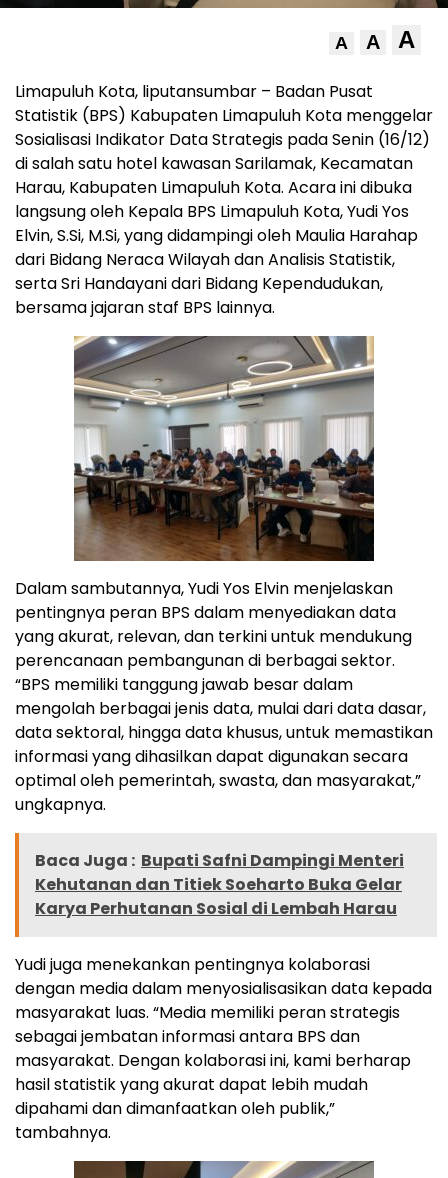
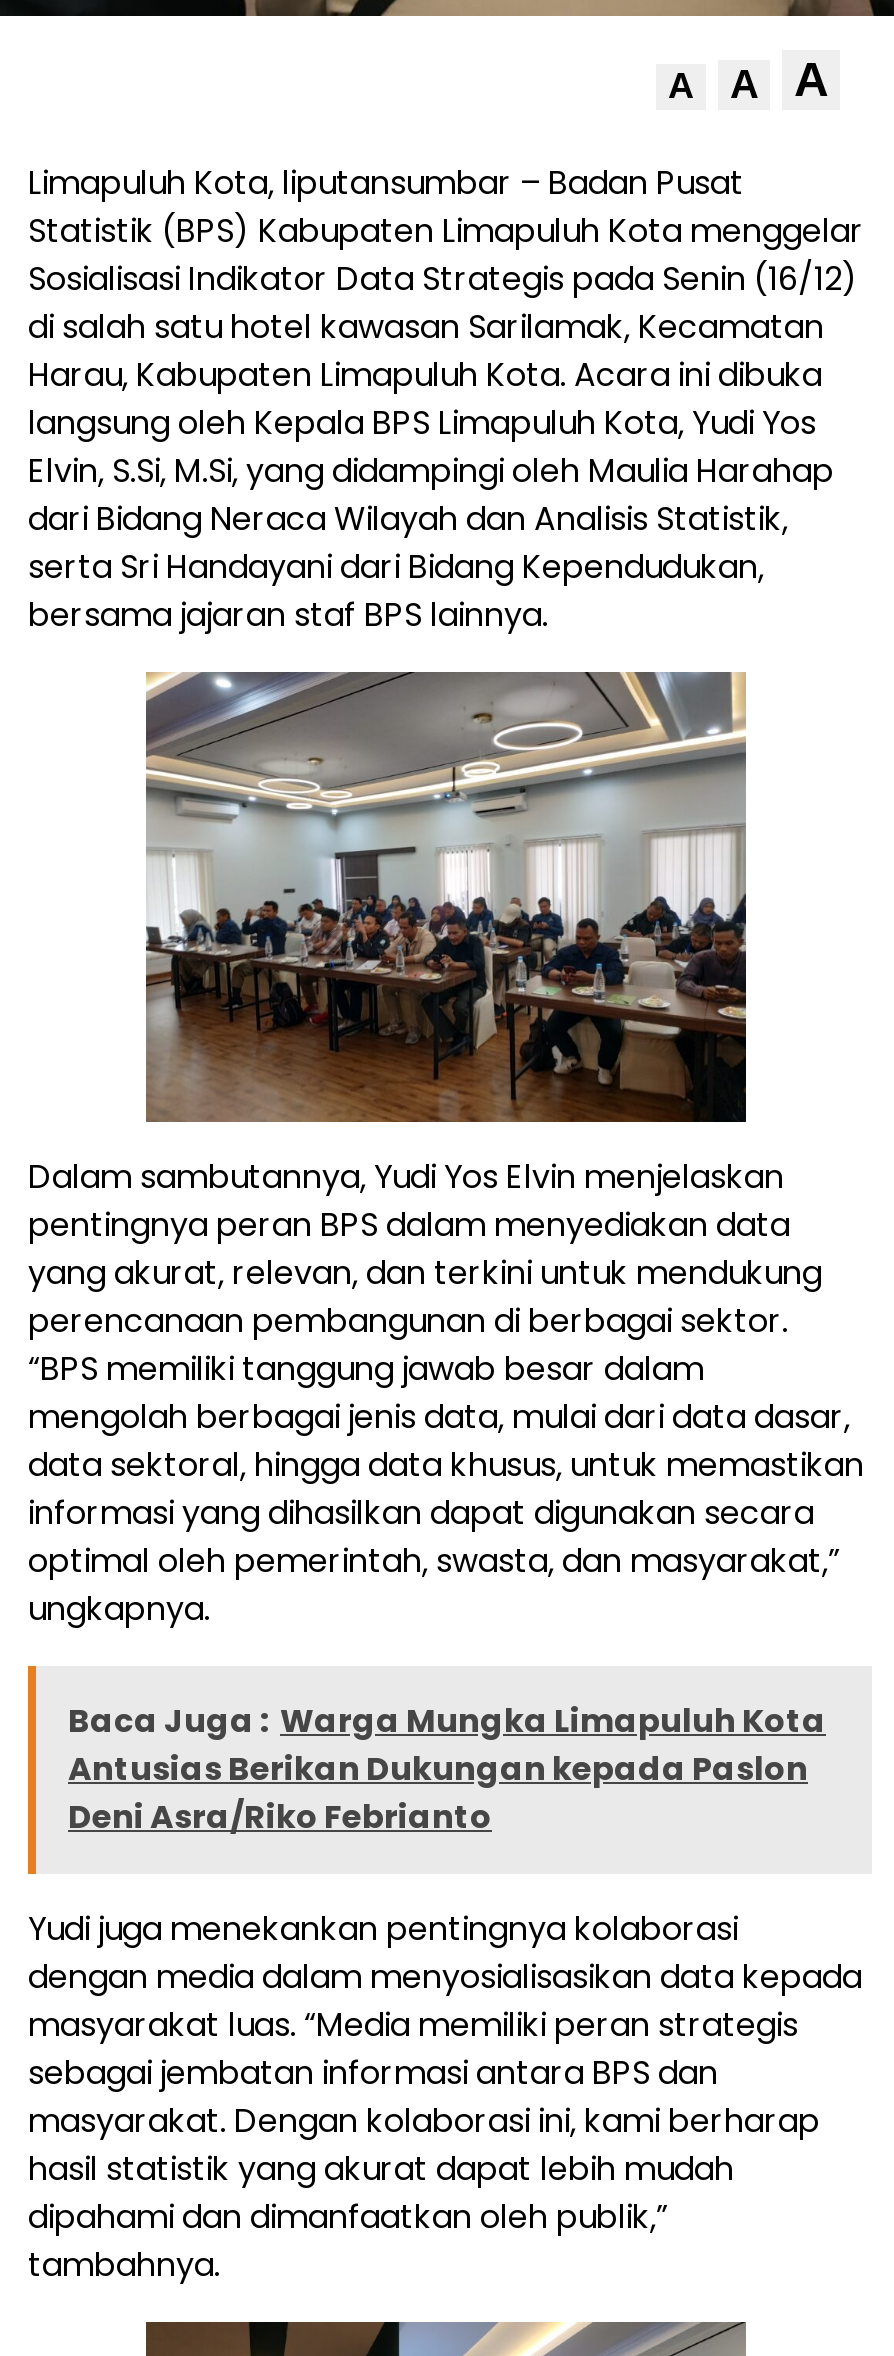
[35,849,404,920] Baca Juga : Bupati Safni Dampingi Menteri | Kehutanan dan Titiek Soeharto Buka Gelar | Karya Perhutanan Sosial di Lembah Harau -> [68,1699,826,1841] Baca Juga : Warga Mungka Limapuluh Kota | Antusias Berikan Dukungan kepada Paslon | Deni Asra/Riko Febrianto

